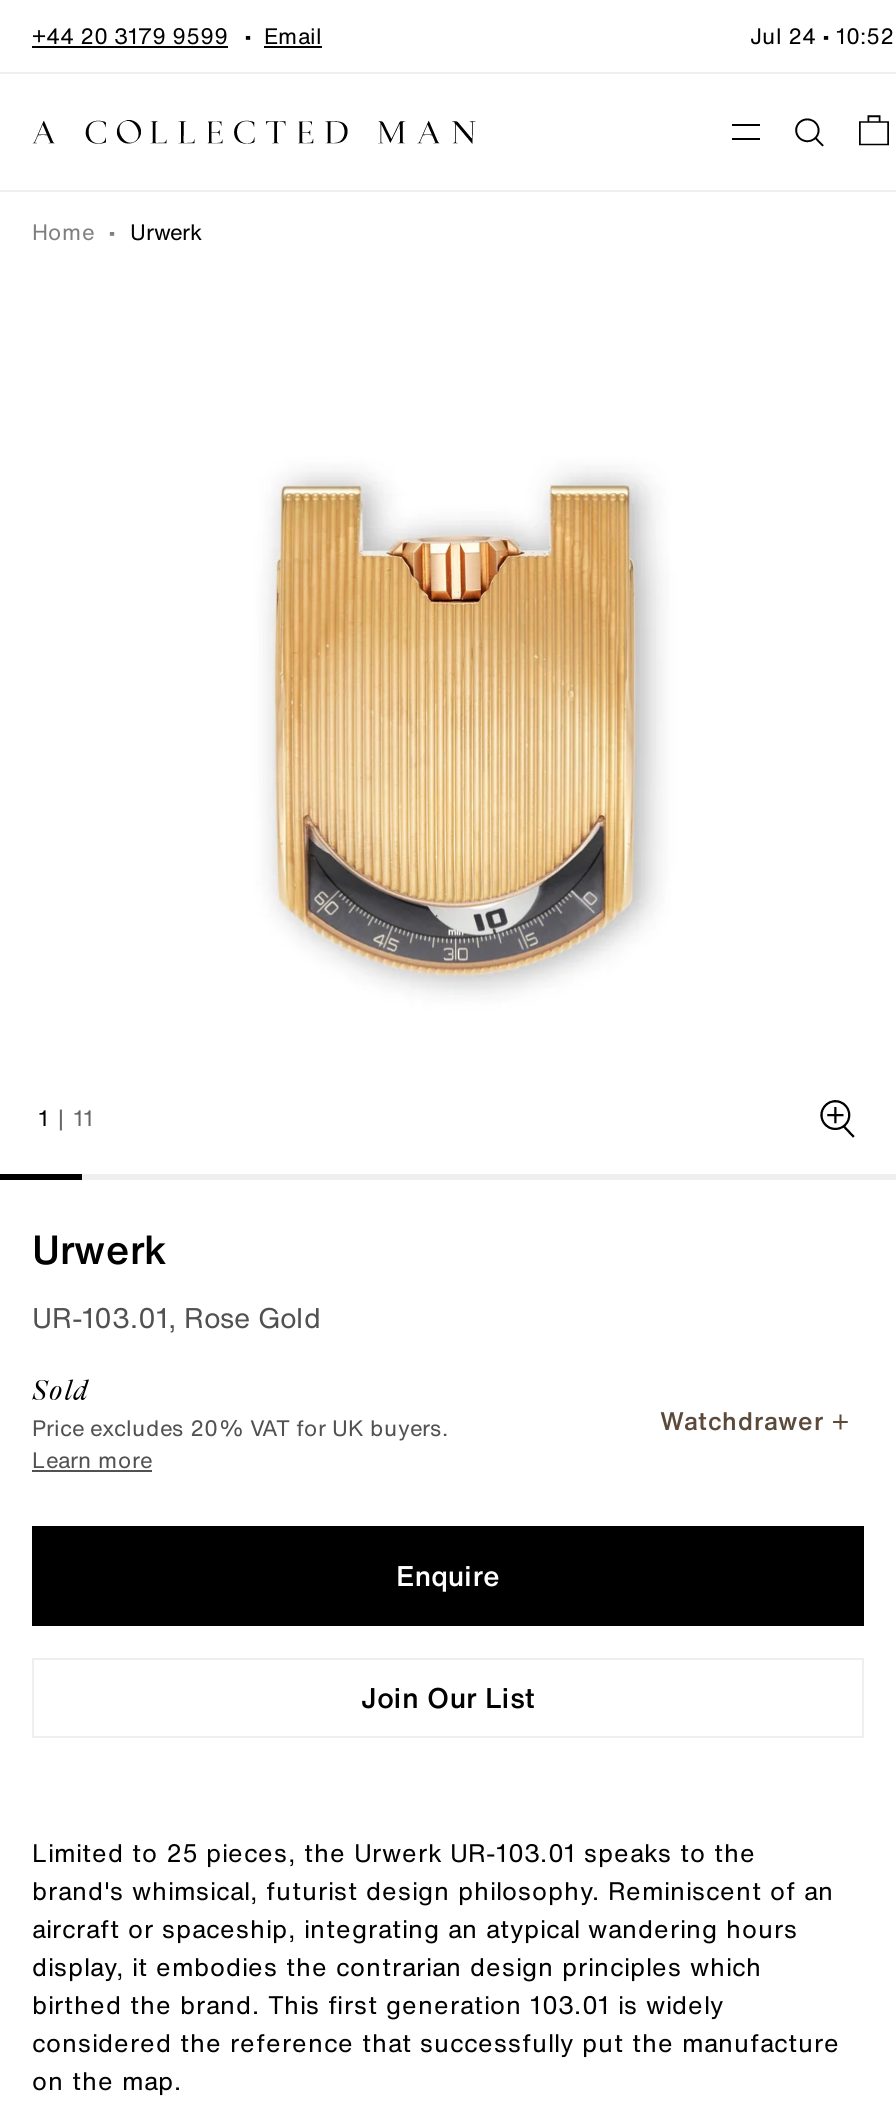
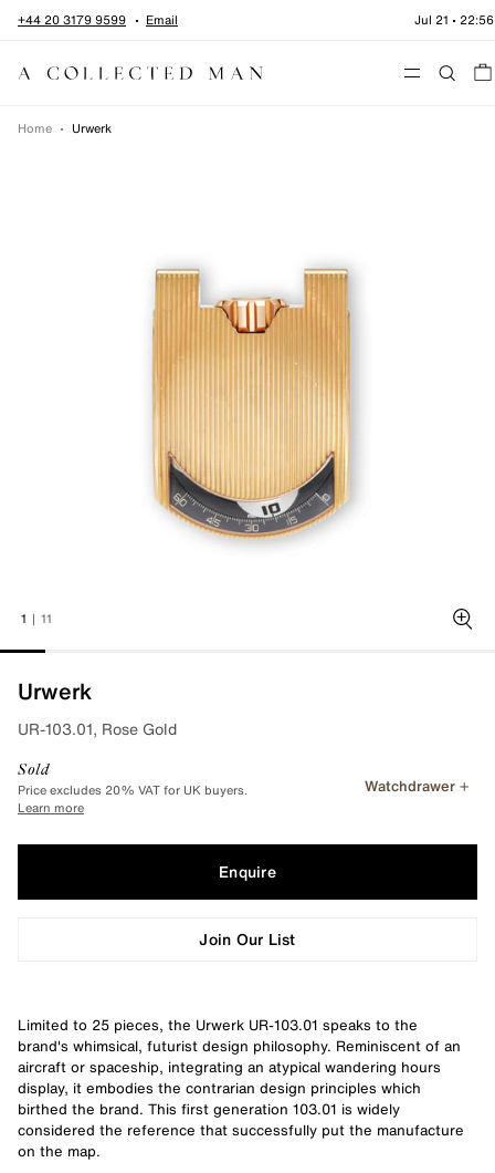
[750,20,894,52] Jul 24 • 10:52 -> [414,11,494,29] Jul 21 • 22:56

